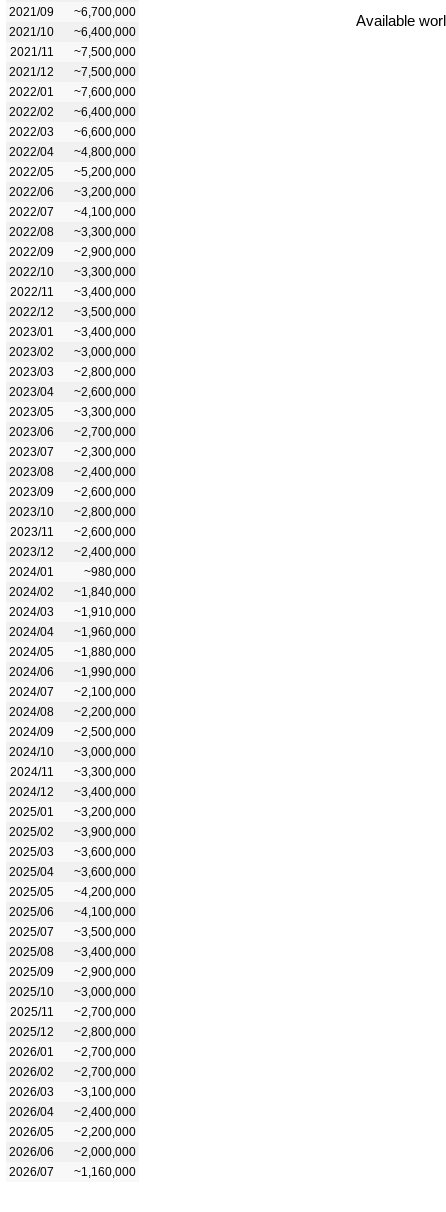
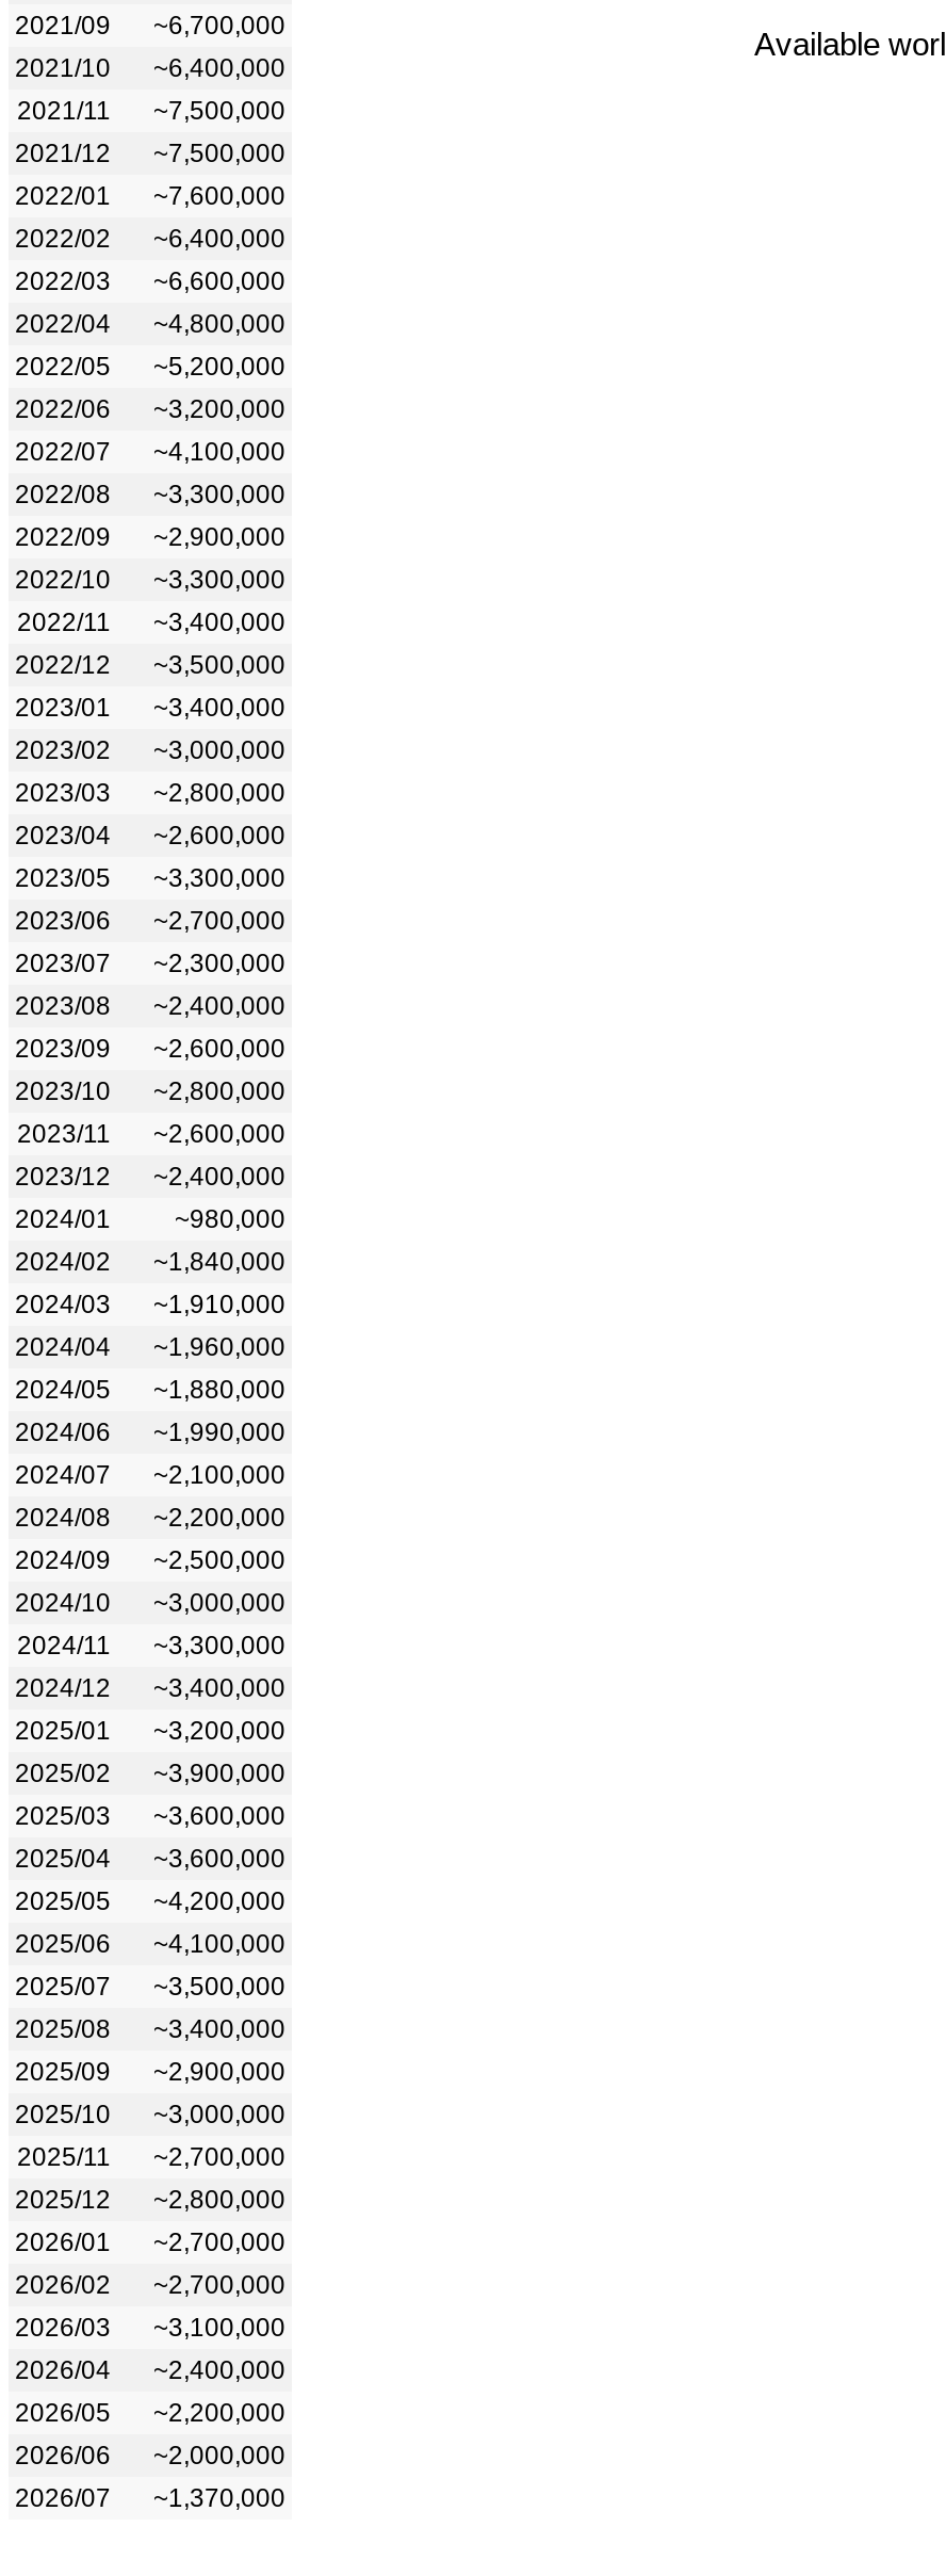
[9,1165,136,1179] 2026/07 ~1,160,000 -> [15,2483,286,2513] 2026/07 ~1,370,000

